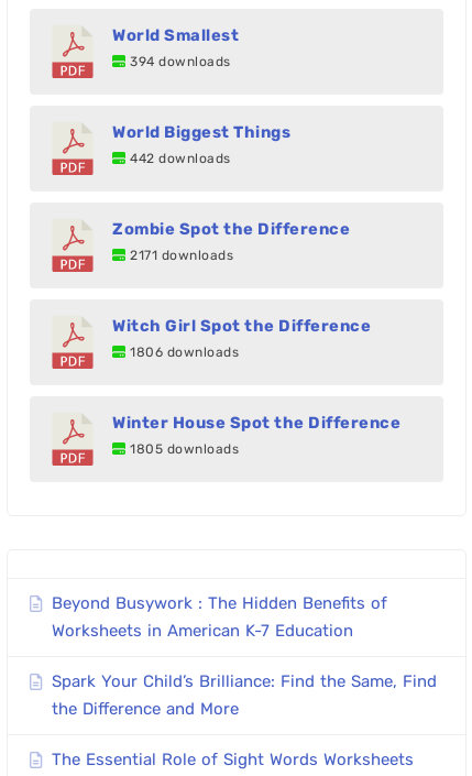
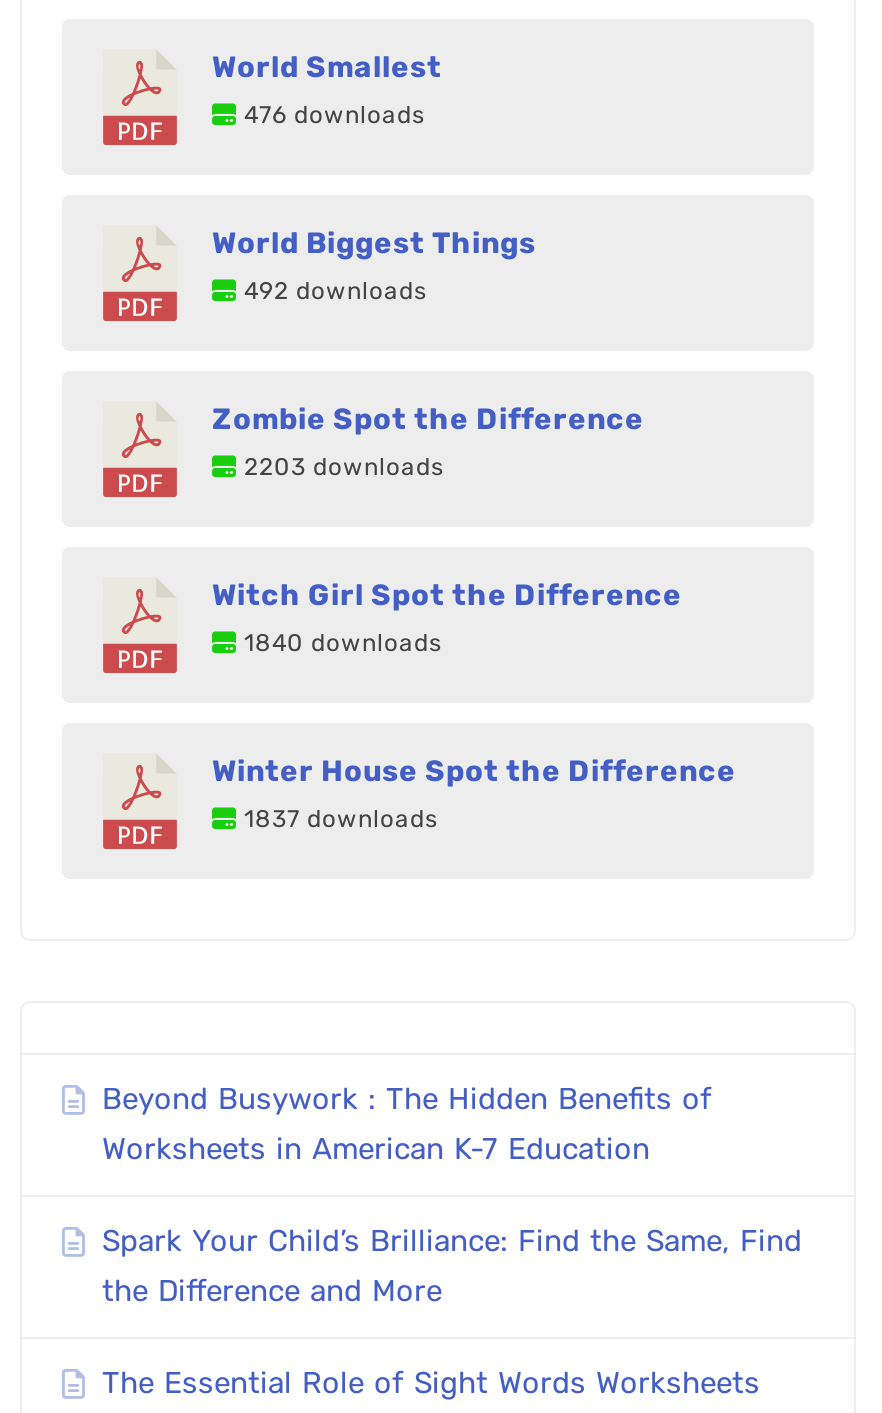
[126,54,230,70] 394 downloads -> [237,102,425,130] 476 downloads
[126,151,230,167] 442 downloads -> [237,278,427,306] 492 downloads
[126,248,233,264] 2171 downloads -> [237,454,444,482] 2203 downloads
[126,345,239,360] 1806 downloads -> [237,630,442,658] 1840 downloads
[126,442,239,457] 1805 downloads -> [237,806,438,834] 1837 downloads

